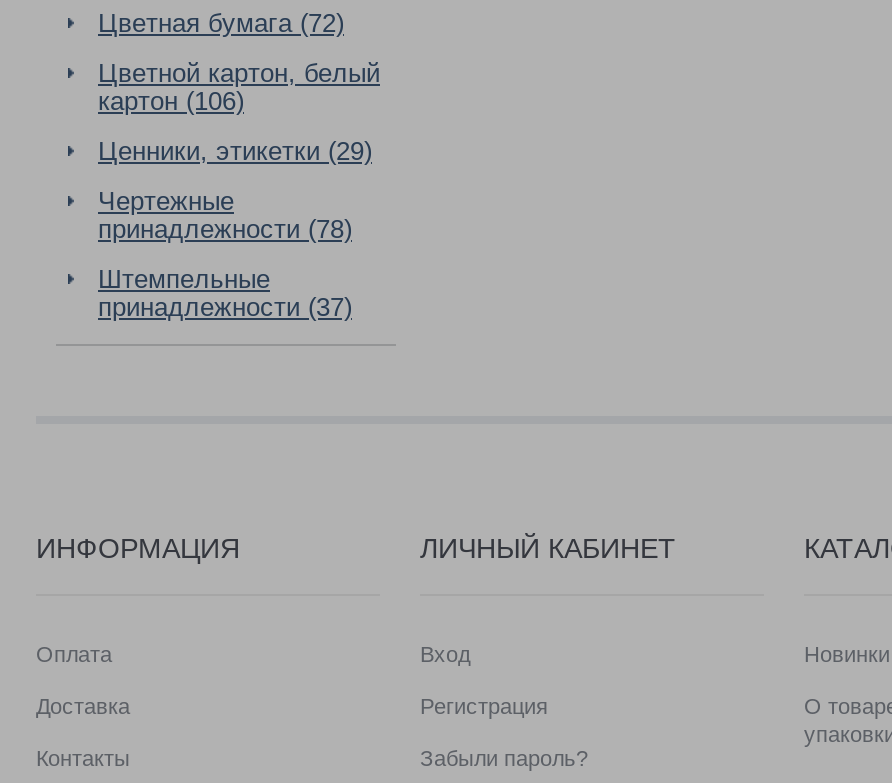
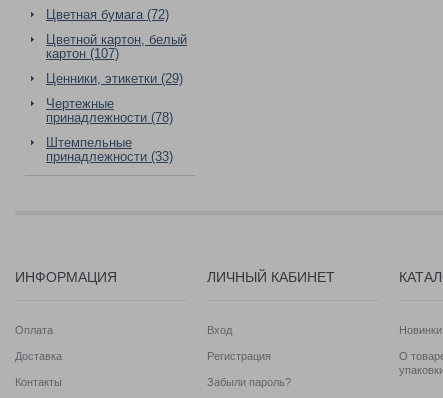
[98,86,244,116] картон (106) -> [46,46,119,61] картон (107)
[98,292,352,322] принадлежности (37) -> [46,149,173,164] принадлежности (33)

